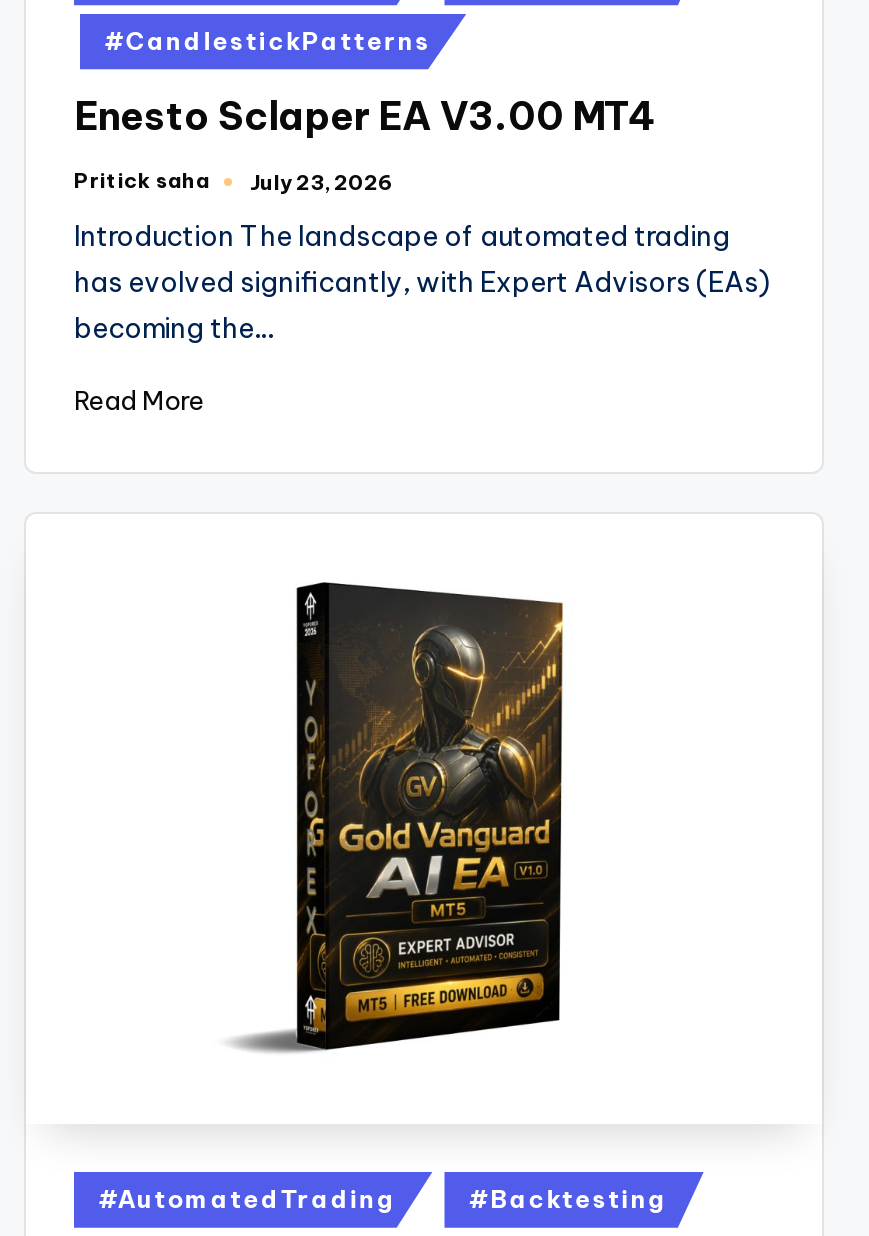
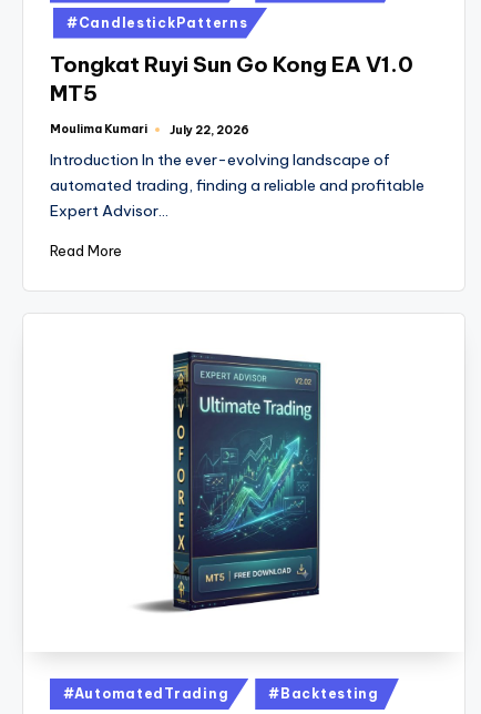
[74,92,656,140] Enesto Sclaper EA V3.00 MT4 -> [50,51,413,106] Tongkat Ruyi Sun Go Kong EA V1.0 | MT5
[74,169,394,196] Pritick saha | July 23, 2026 -> [50,122,249,137] Moulima Kumari | July 22, 2026
[74,218,770,346] Introduction The landscape of automated trading | has evolved significantly, with Expert Advisors (EAs) | becoming the… -> [50,149,424,220] Introduction In the ever-evolving landscape of | automated trading, finding a reliable and profitable | Expert Advisor…
[296,586,564,1046] [image] -> [173,353,321,610] [image]

